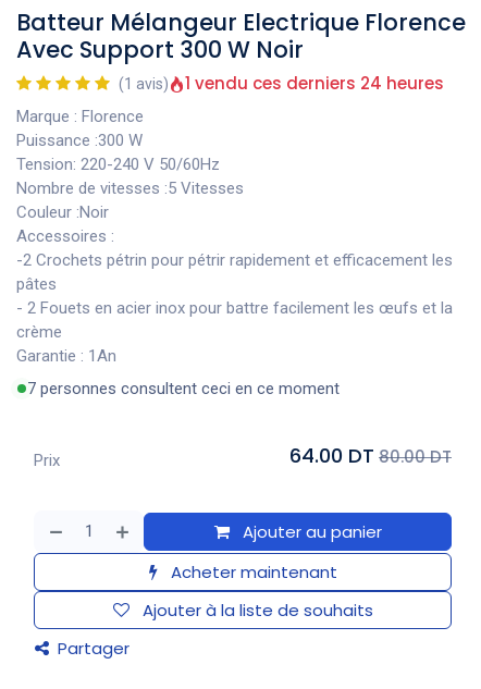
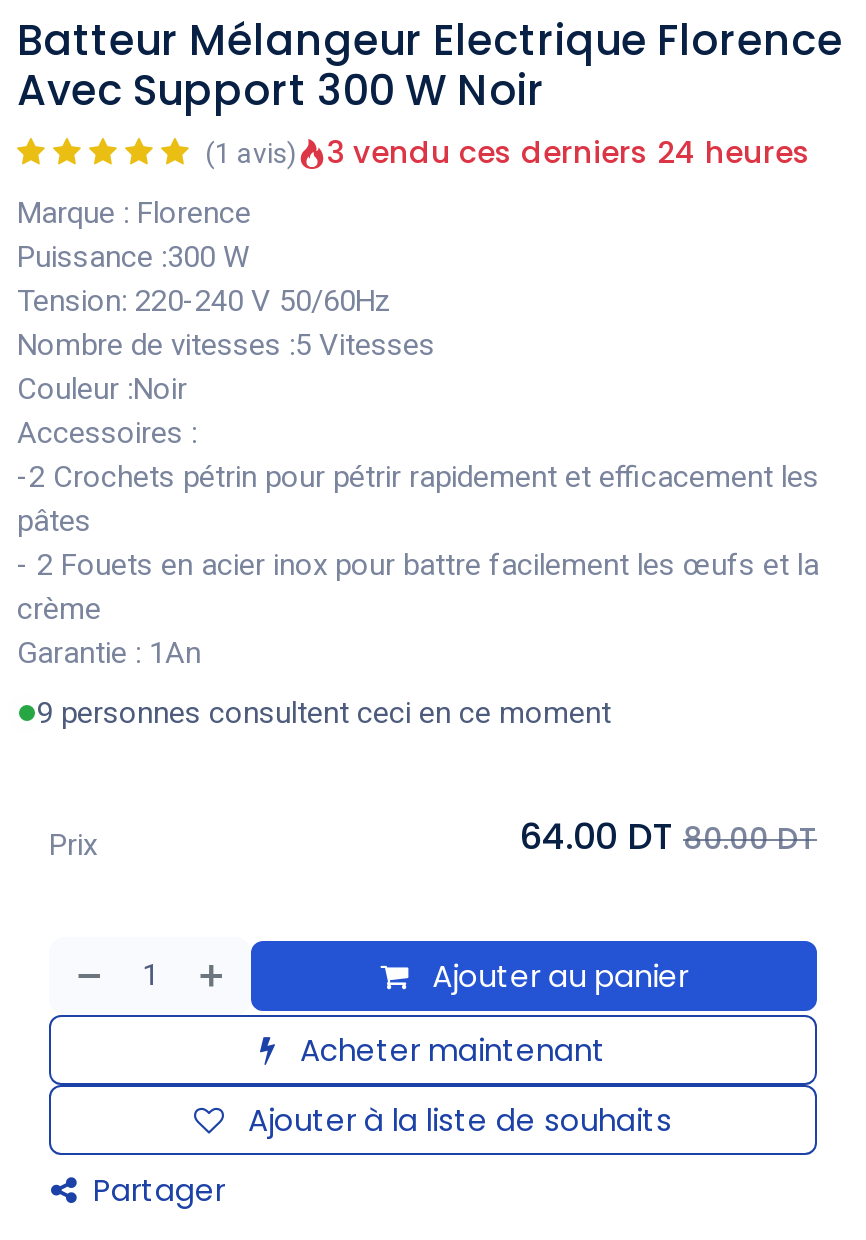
[185,72,444,95] 1 vendu ces derniers 24 heures -> [327,131,811,173] 3 vendu ces derniers 24 heures
[27,379,340,398] 7 personnes consultent ceci en ce moment -> [37,695,611,731] 9 personnes consultent ceci en ce moment

